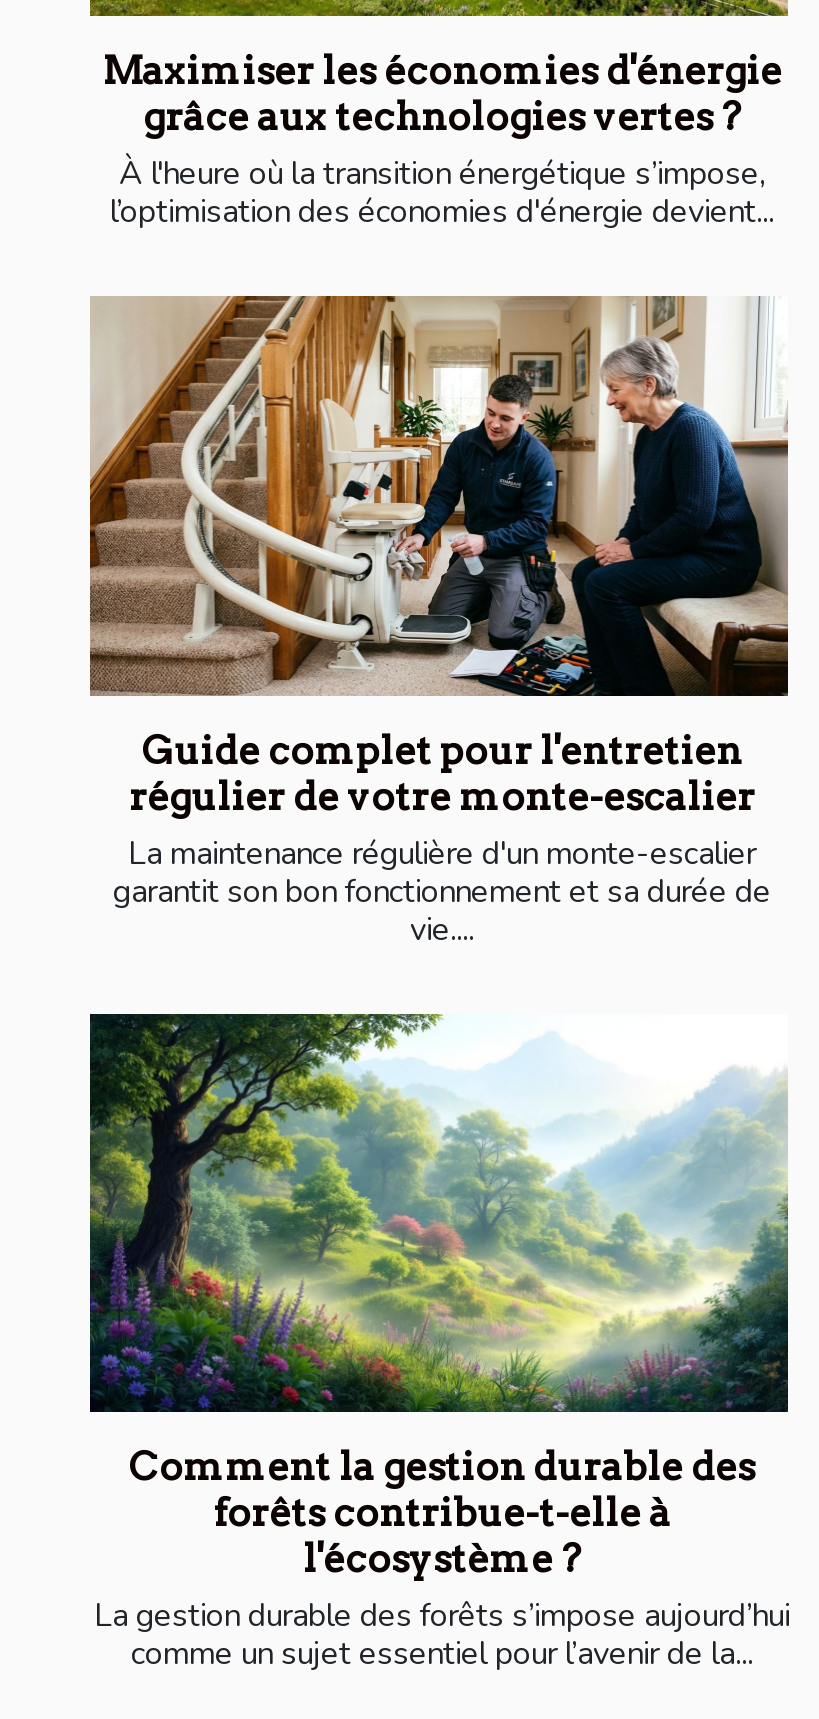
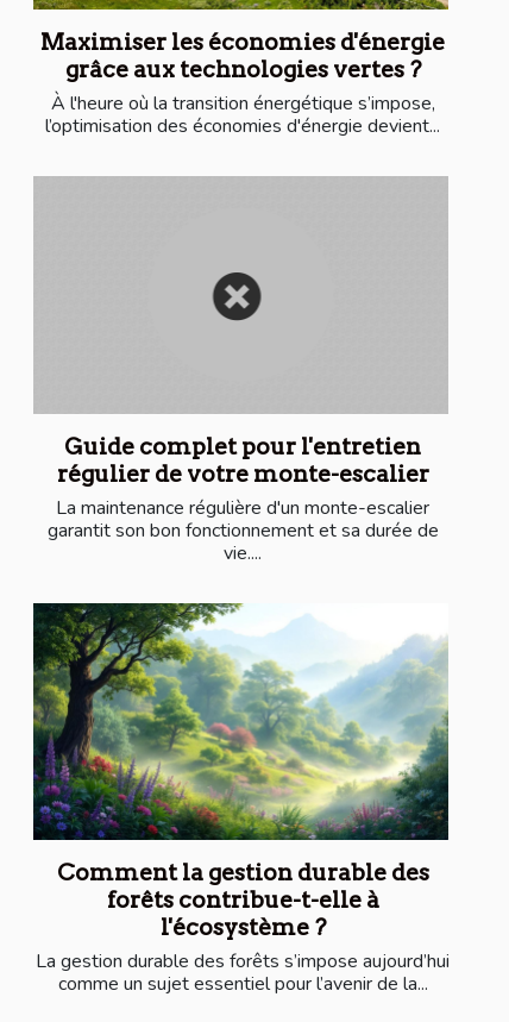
[88,296,790,698] [image] -> none

